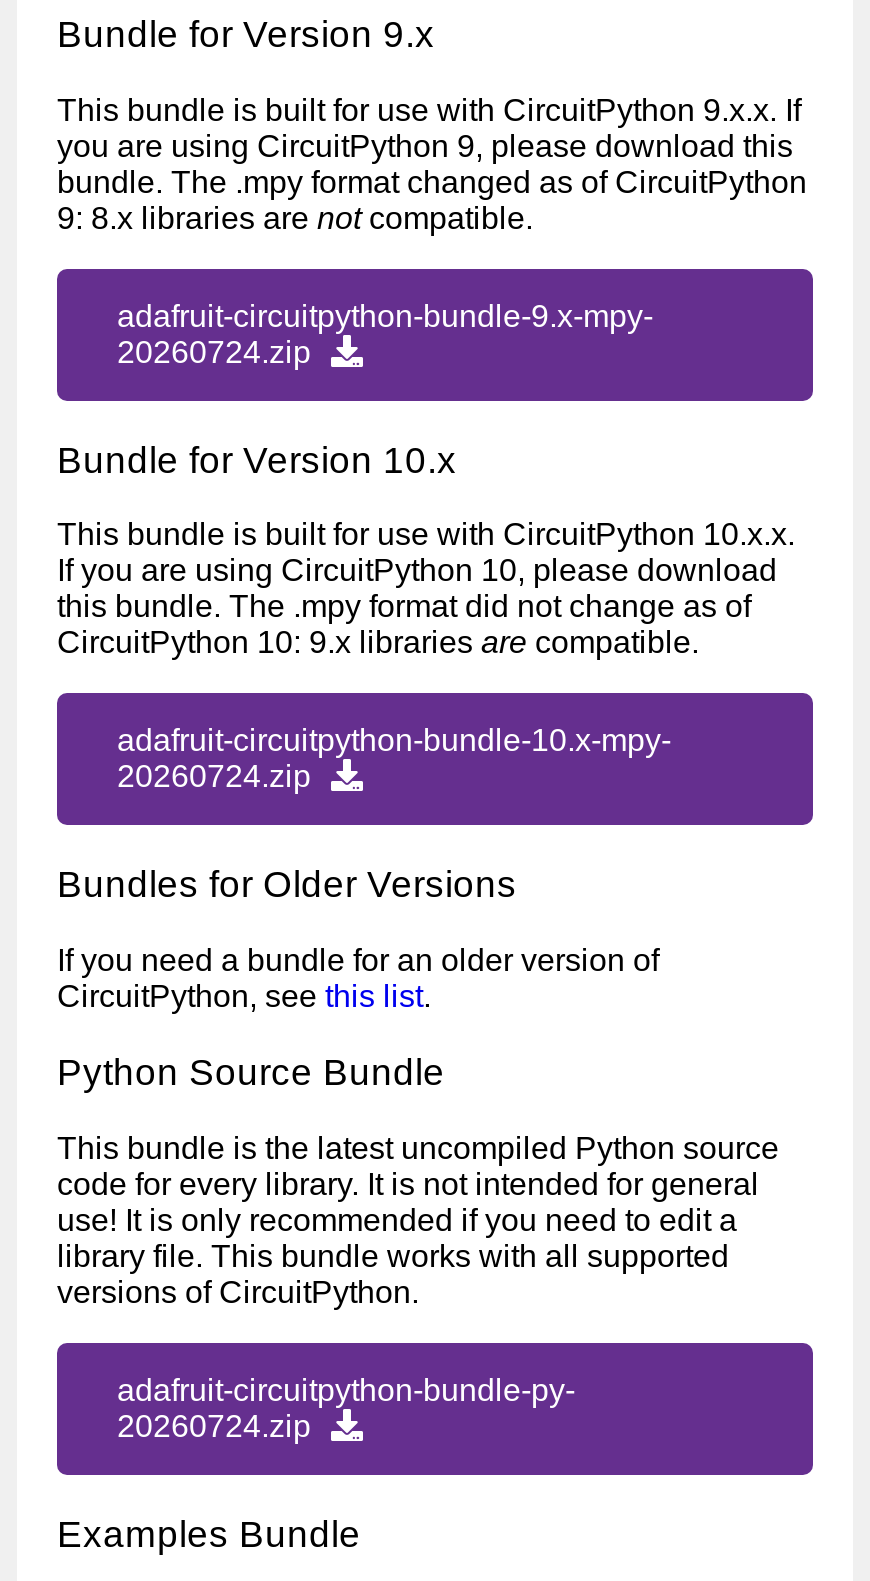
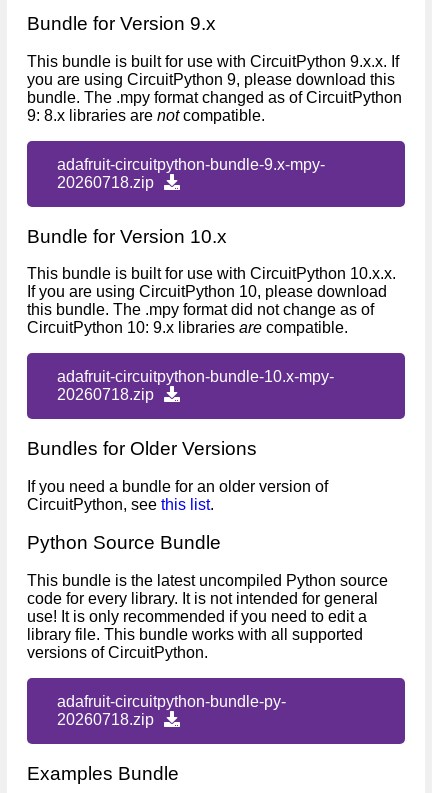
[117,335,311,369] 20260724.zip -> [57,174,154,191] 20260718.zip
[117,760,311,794] 20260724.zip -> [57,386,154,403] 20260718.zip
[117,1409,311,1443] 20260724.zip -> [57,711,154,728] 20260718.zip

